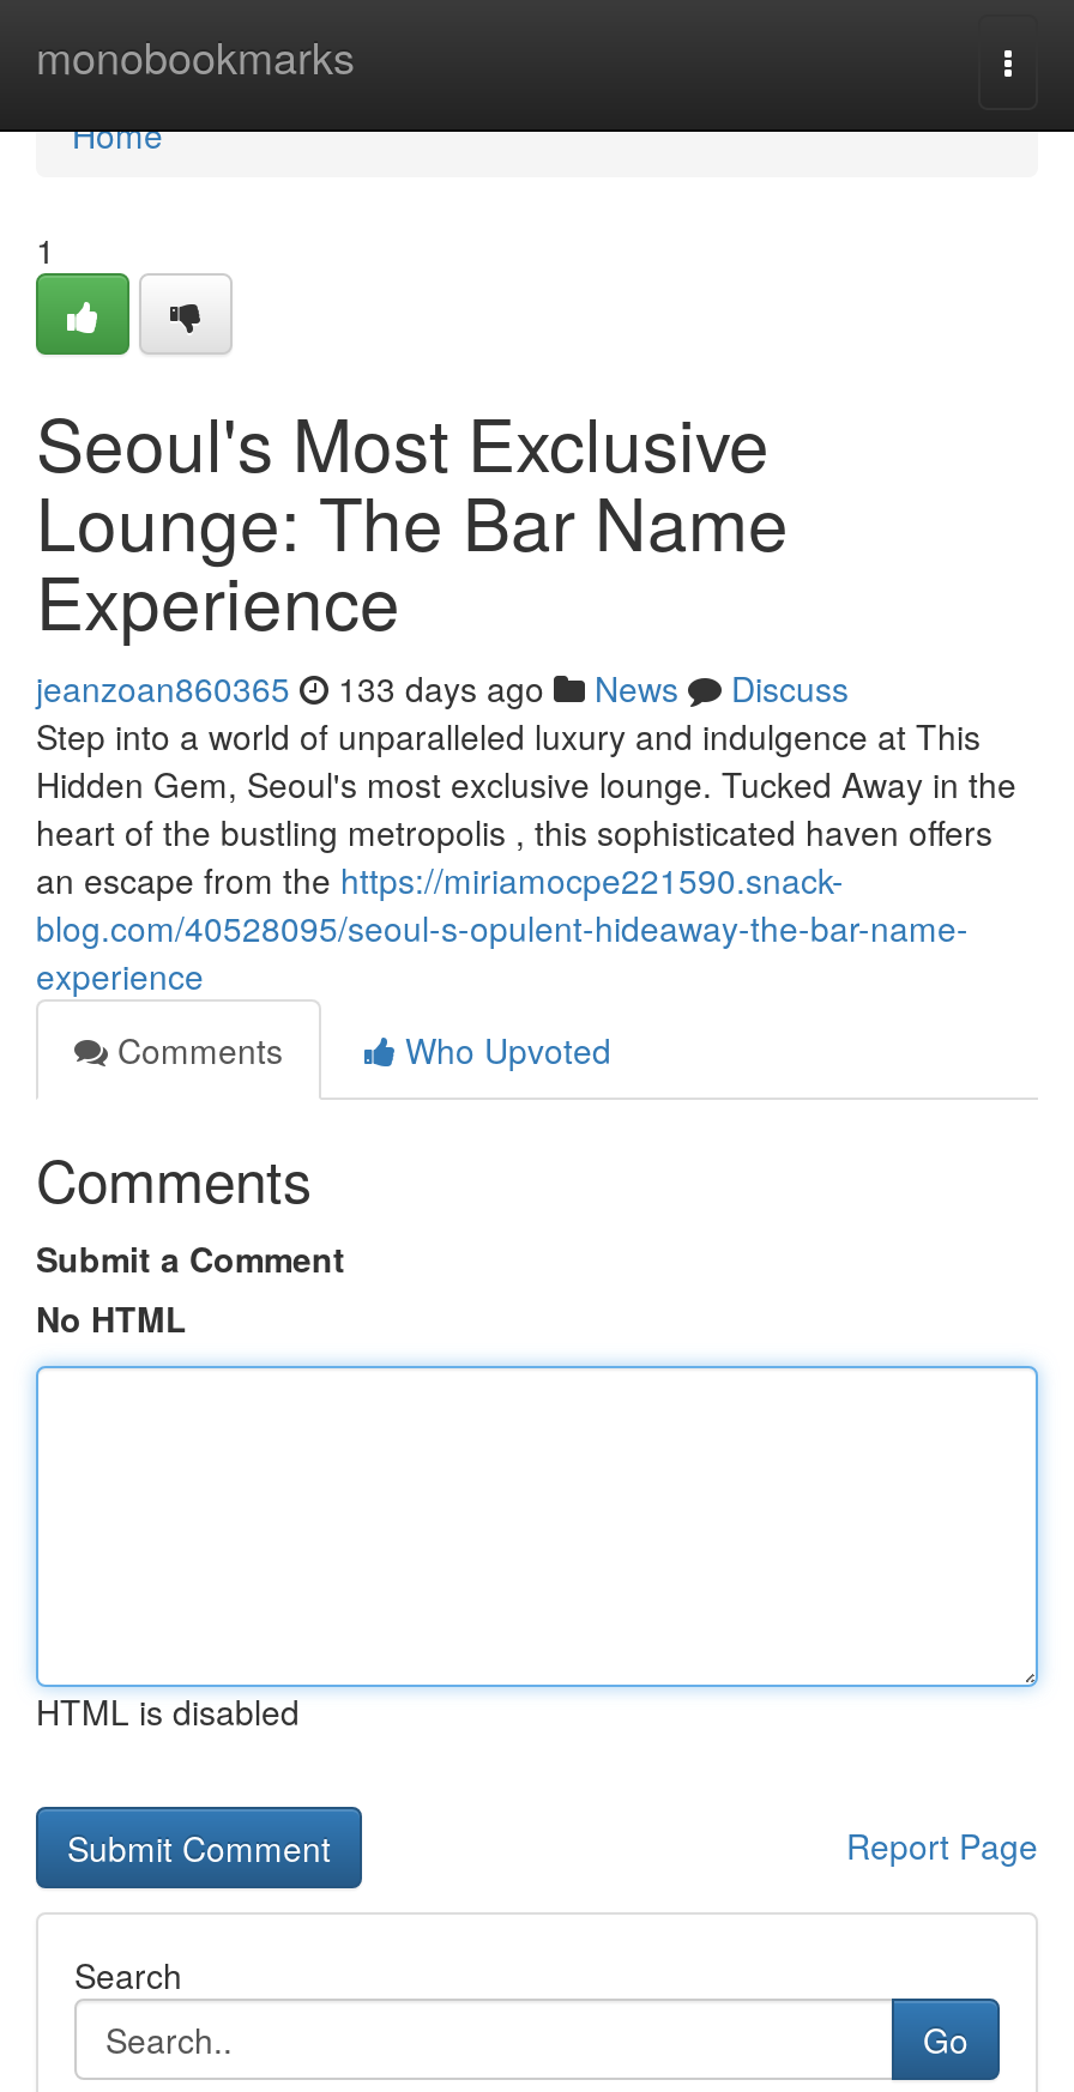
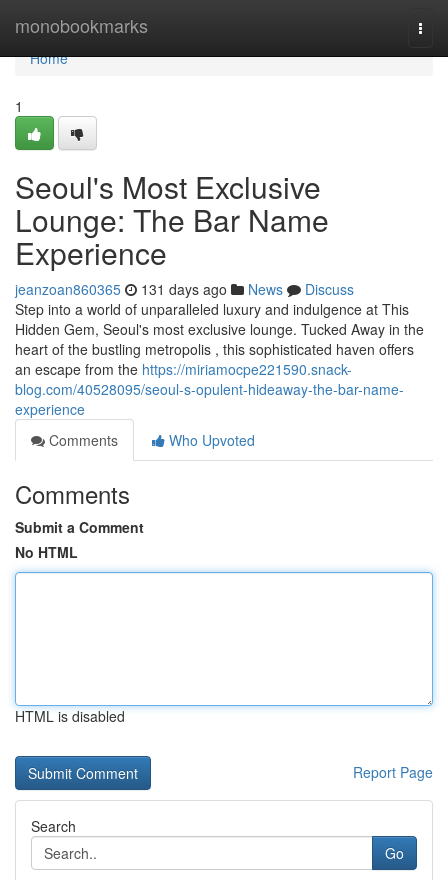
[36,664,849,712] jeanzoan860365 133 days ago News Discuss -> [15,279,354,299] jeanzoan860365 131 days ago News Discuss

